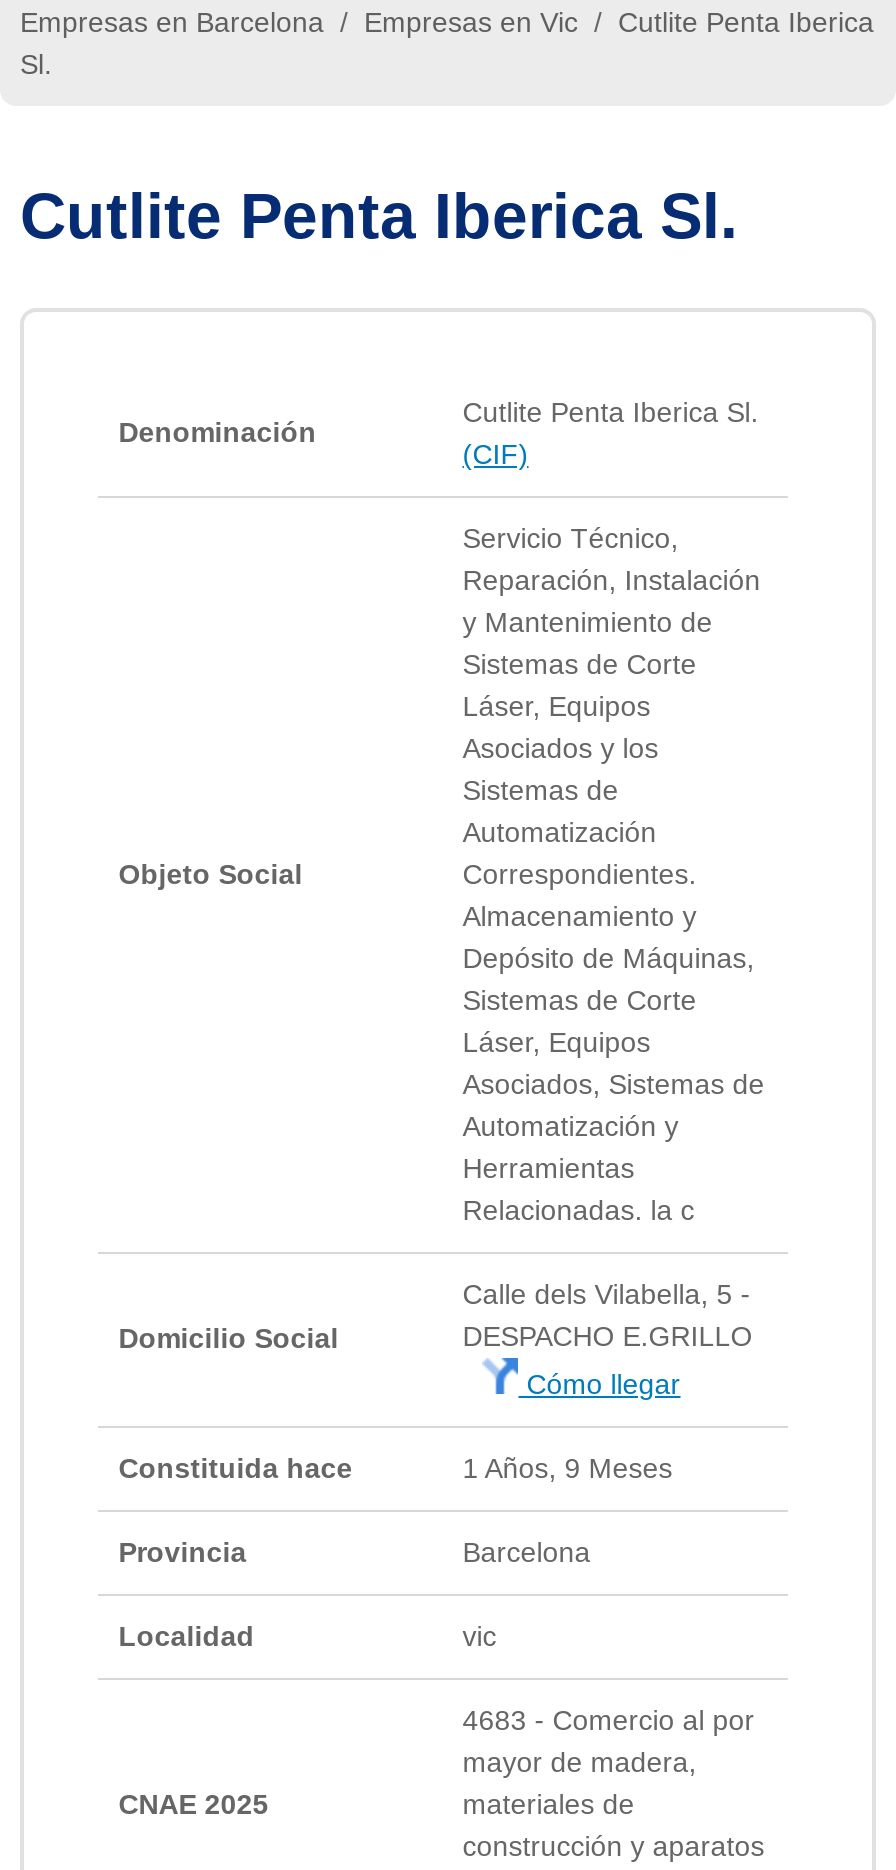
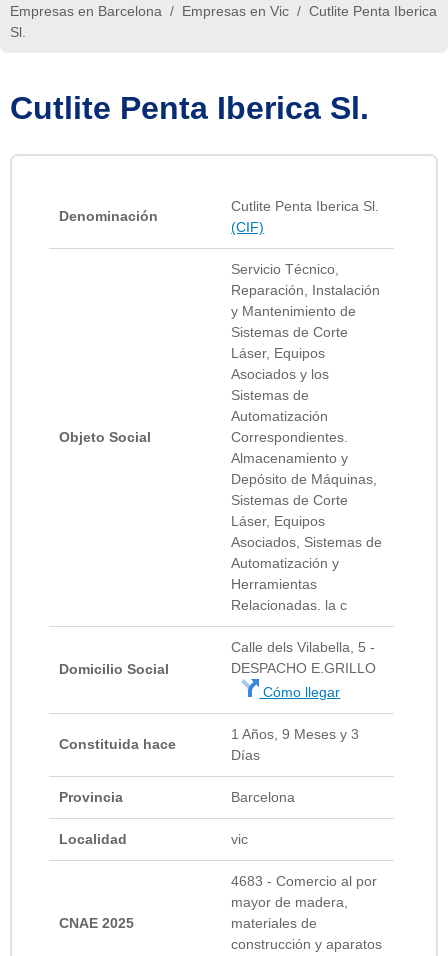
[463,1452,673,1484] 1 Años, 9 Meses -> [231,726,359,763] 1 Años, 9 Meses y 3 | Días

